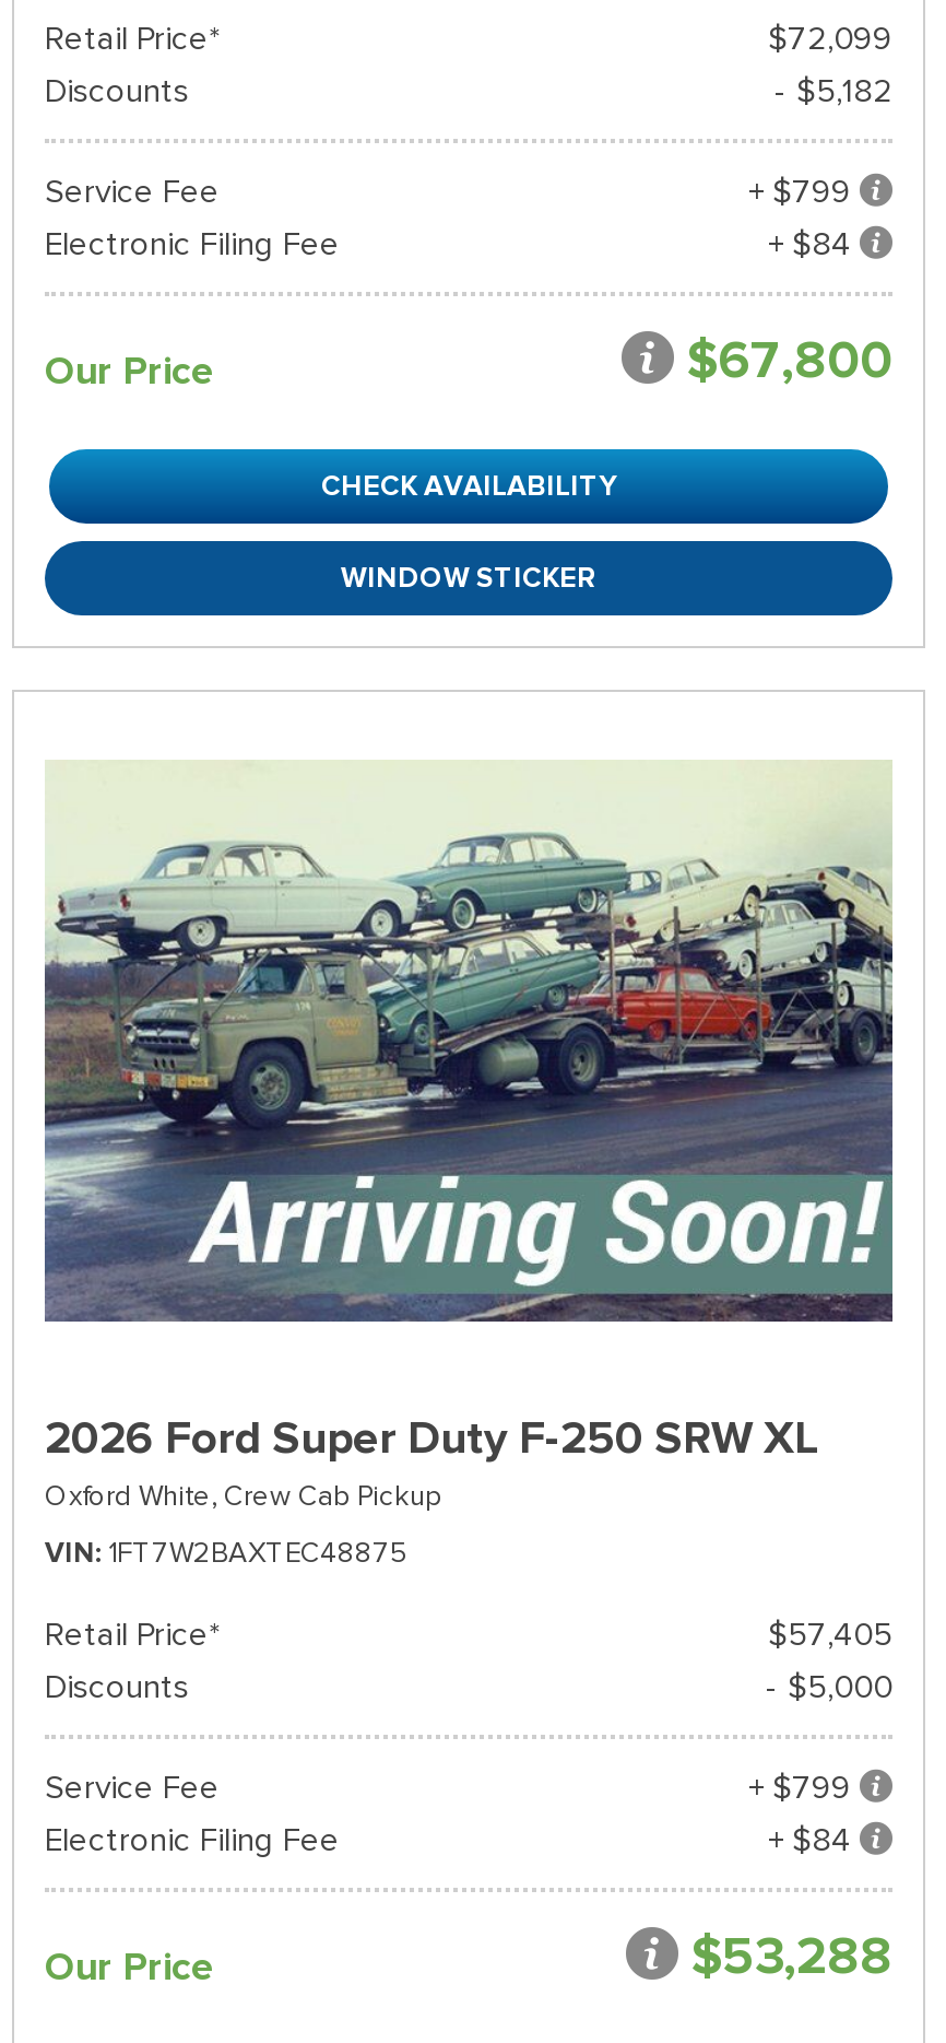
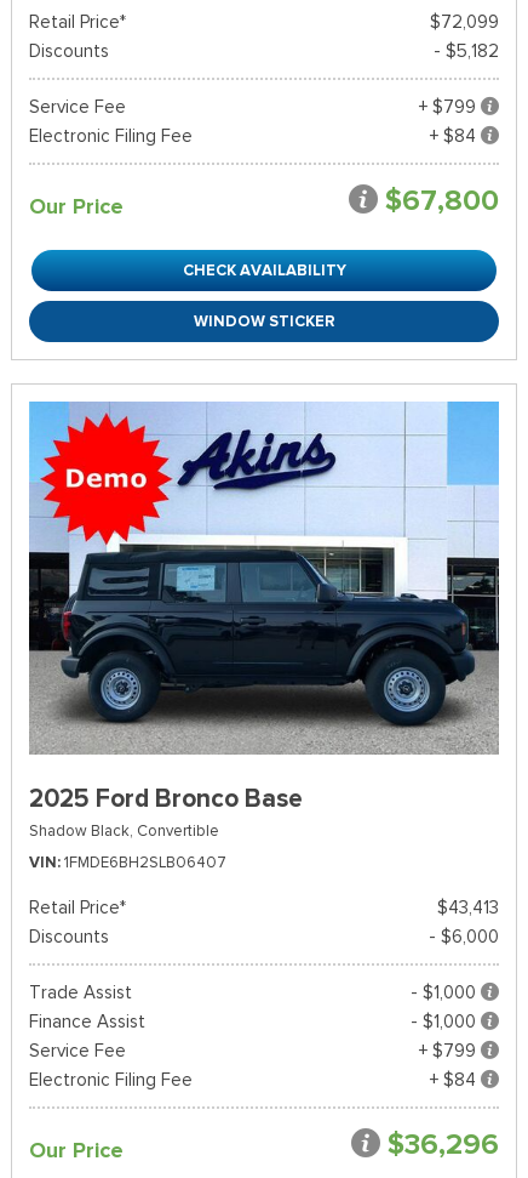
[43,723,895,1514] [image] | 2026 Ford Super Duty F-250 SRW XL | Oxford White, Crew Cab Pickup -> [28,400,500,841] [image] | 2025 Ford Bronco Base | Shadow Black, Convertible
[45,1534,407,1571] VIN 1FT7W2BAXTEC48875 -> [29,852,226,872] VIN 1FMDE6BH2SLB06407
[768,1615,892,1654] $57,405 -> [437,897,499,918] $43,413
[766,1667,892,1706] - $5,000 -> [29,926,499,1032] - $6,000 | Trade Assist | - $1,000 | Finance Assist | - $1,000
[691,1923,892,1988] $53,288 -> [388,1126,499,1162] $36,296

